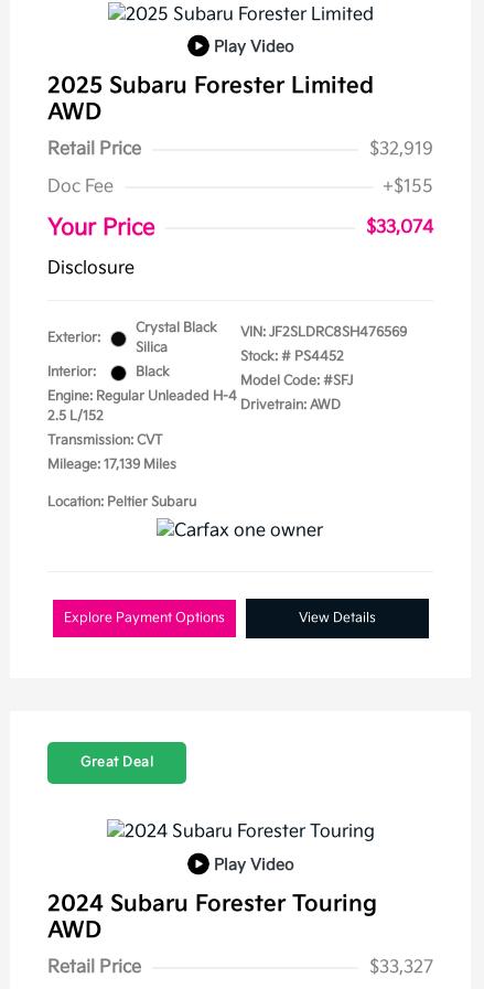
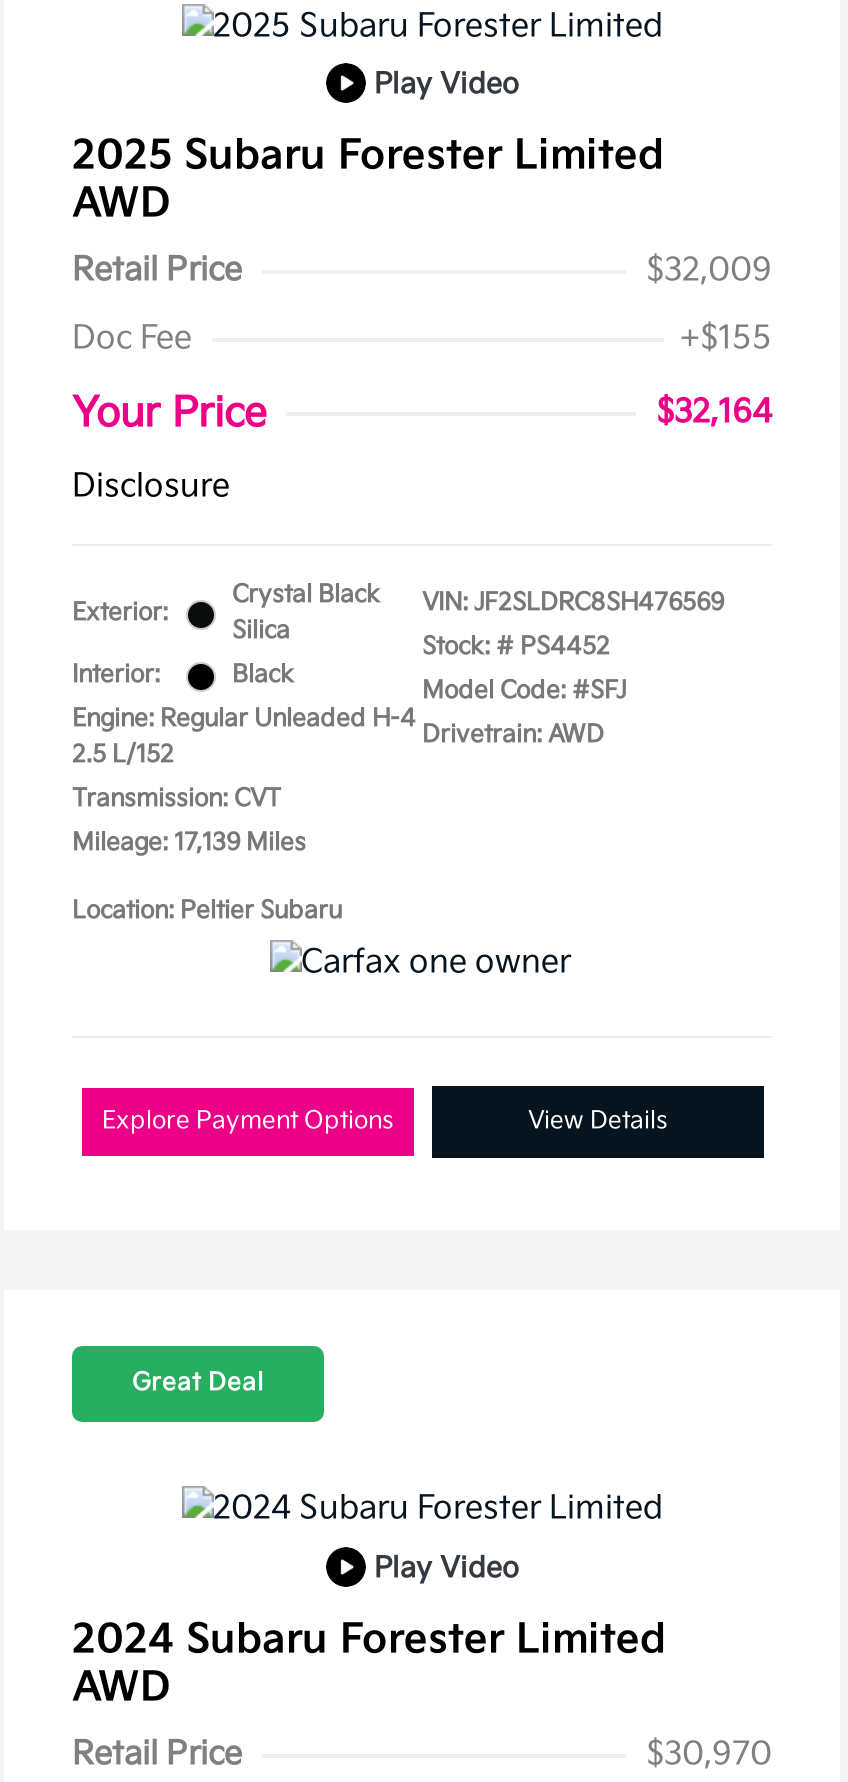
[369,139,433,160] $32,919 -> [646,252,772,290] $32,009
[366,217,433,238] $33,074 -> [656,394,772,432] $32,164
[47,890,377,917] 2024 Subaru Forester Touring -> [72,1615,666,1663] 2024 Subaru Forester Limited
[369,956,433,977] $33,327 -> [646,1735,772,1773] $30,970

